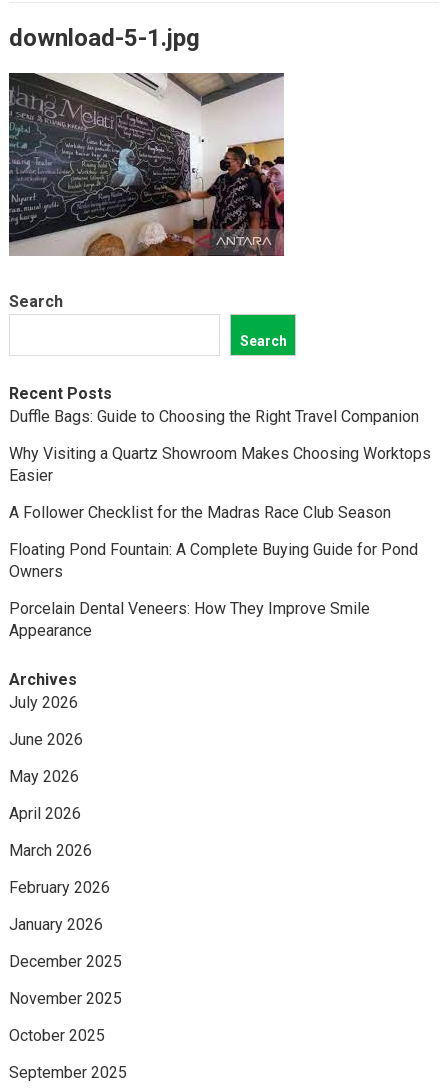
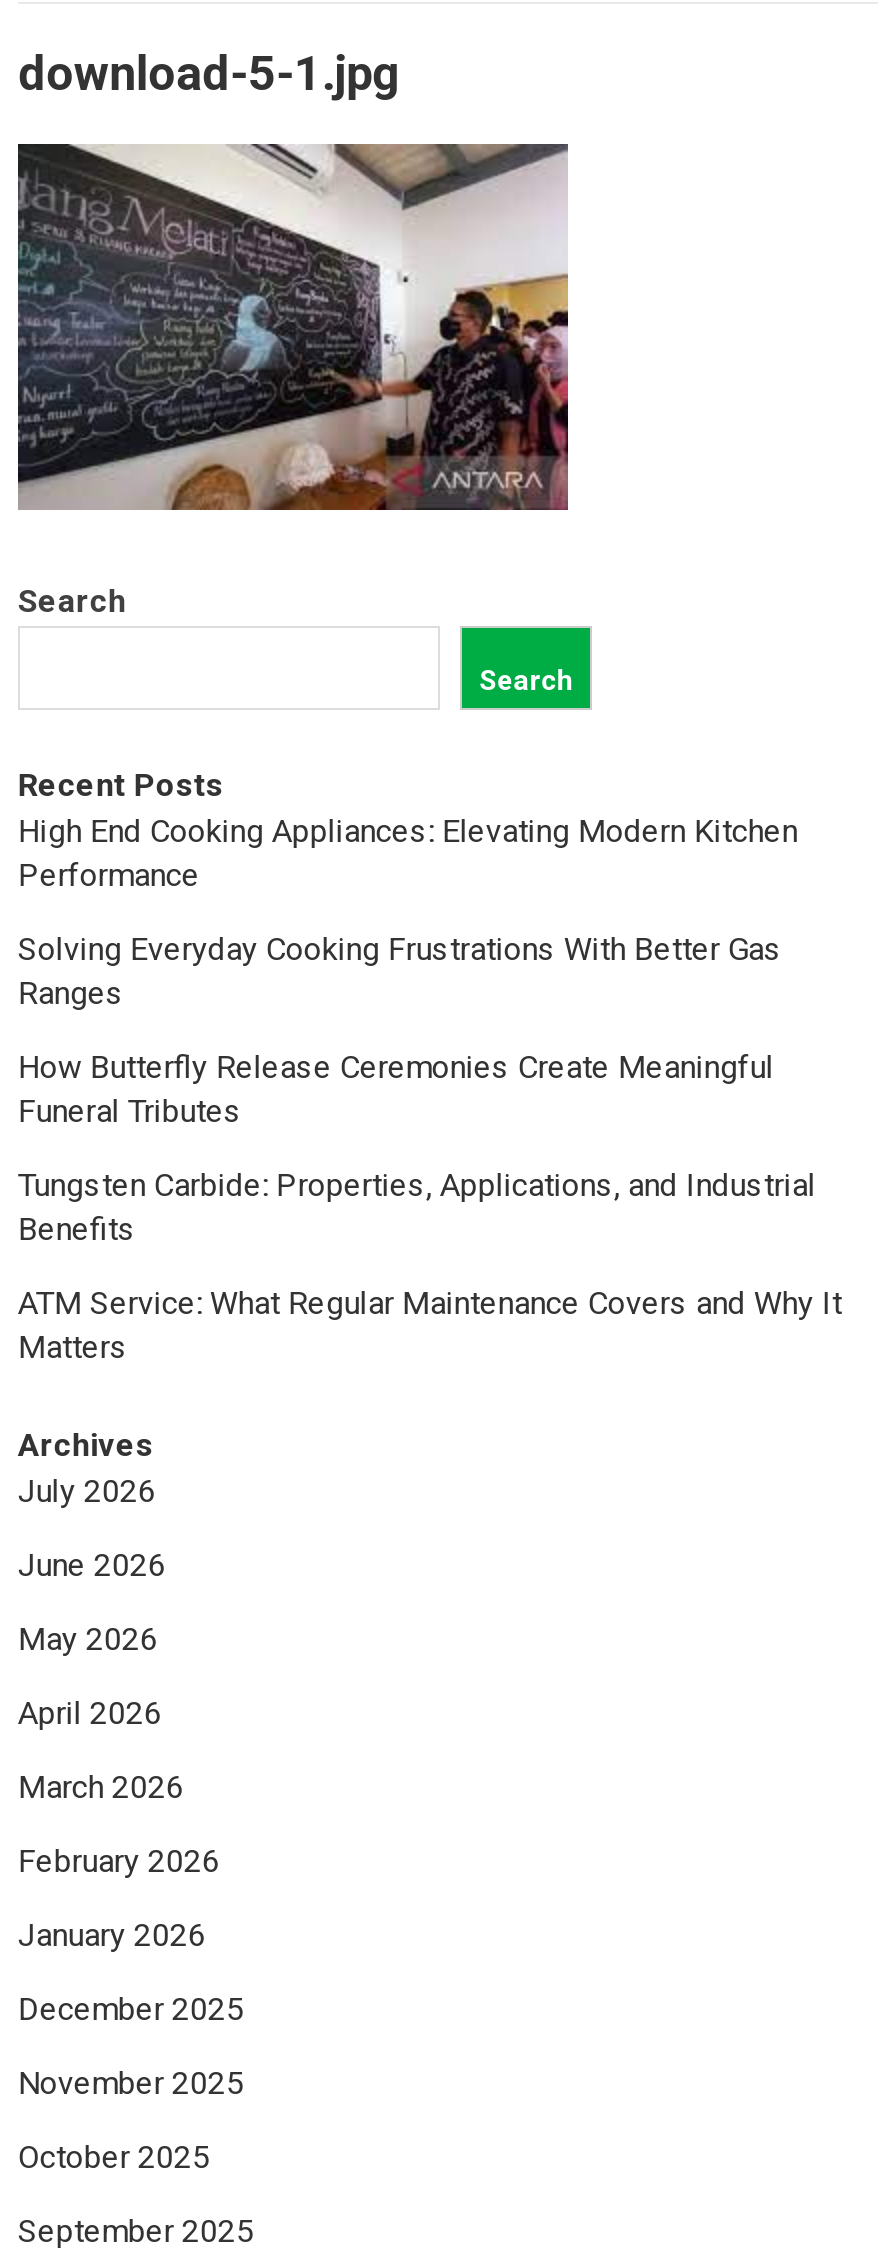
[9,407,419,426] Duffle Bags: Guide to Choosing the Right Travel Companion -> [18,812,798,894] High End Cooking Appliances: Elevating Modern Kitchen | Performance
[9,444,431,485] Why Visiting a Quartz Showroom Makes Choosing Worktops | Easier -> [18,930,782,1012] Solving Everyday Cooking Frustrations With Better Gas | Ranges
[9,503,391,522] A Follower Checklist for the Madras Race Club Season -> [18,1048,774,1130] How Butterfly Release Ceremonies Create Meaningful | Funeral Tributes
[9,540,418,581] Floating Pond Fountain: A Complete Buying Guide for Pond | Owners -> [18,1166,816,1248] Tungsten Carbide: Properties, Applications, and Industrial | Benefits
[9,599,370,640] Porcelain Dental Veneers: How They Improve Smile | Appearance -> [18,1284,842,1366] ATM Service: What Regular Maintenance Covers and Why It | Matters

